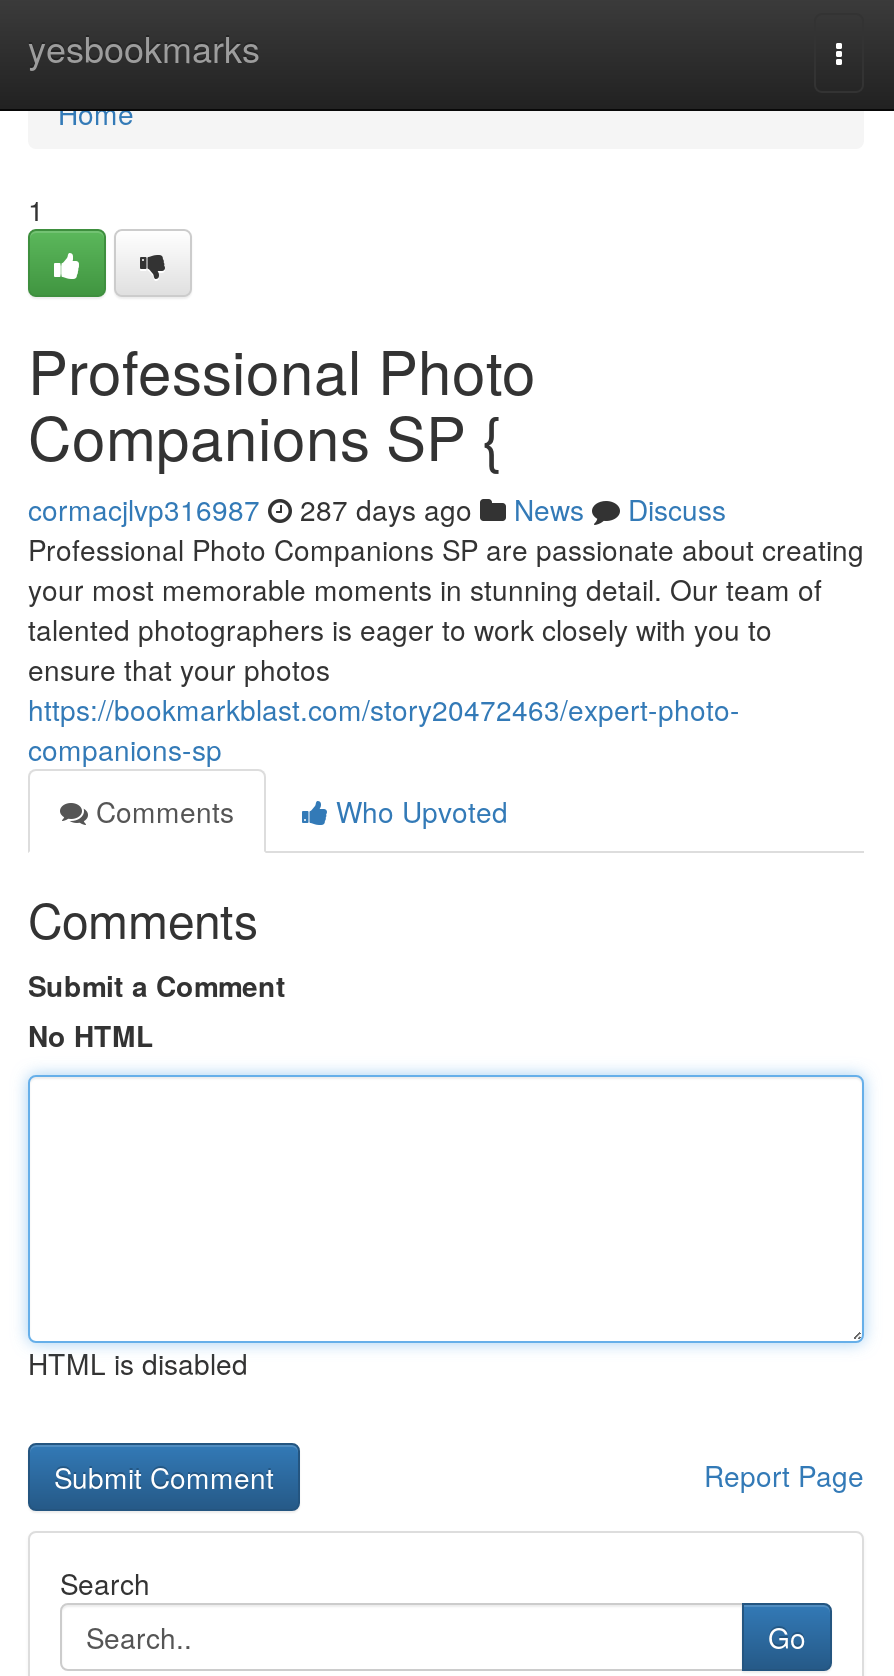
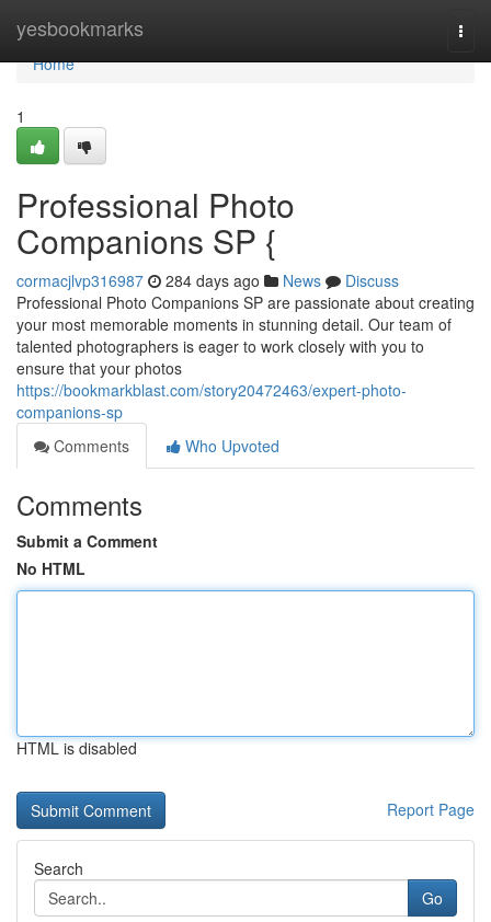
[28,489,726,529] cormacjlvp316987 287 days ago News Discuss -> [16,269,399,291] cormacjlvp316987 284 days ago News Discuss

